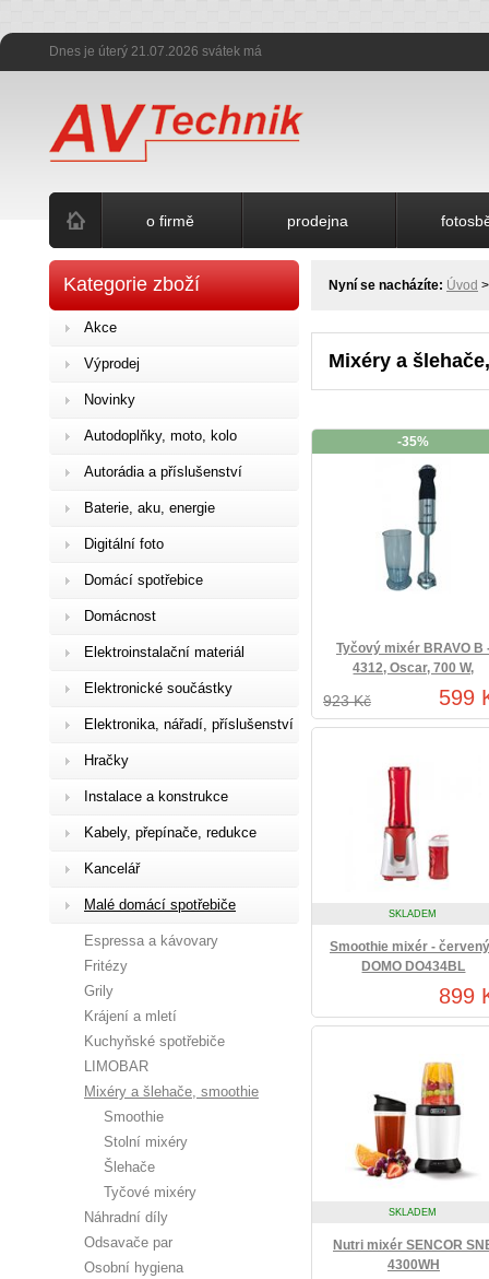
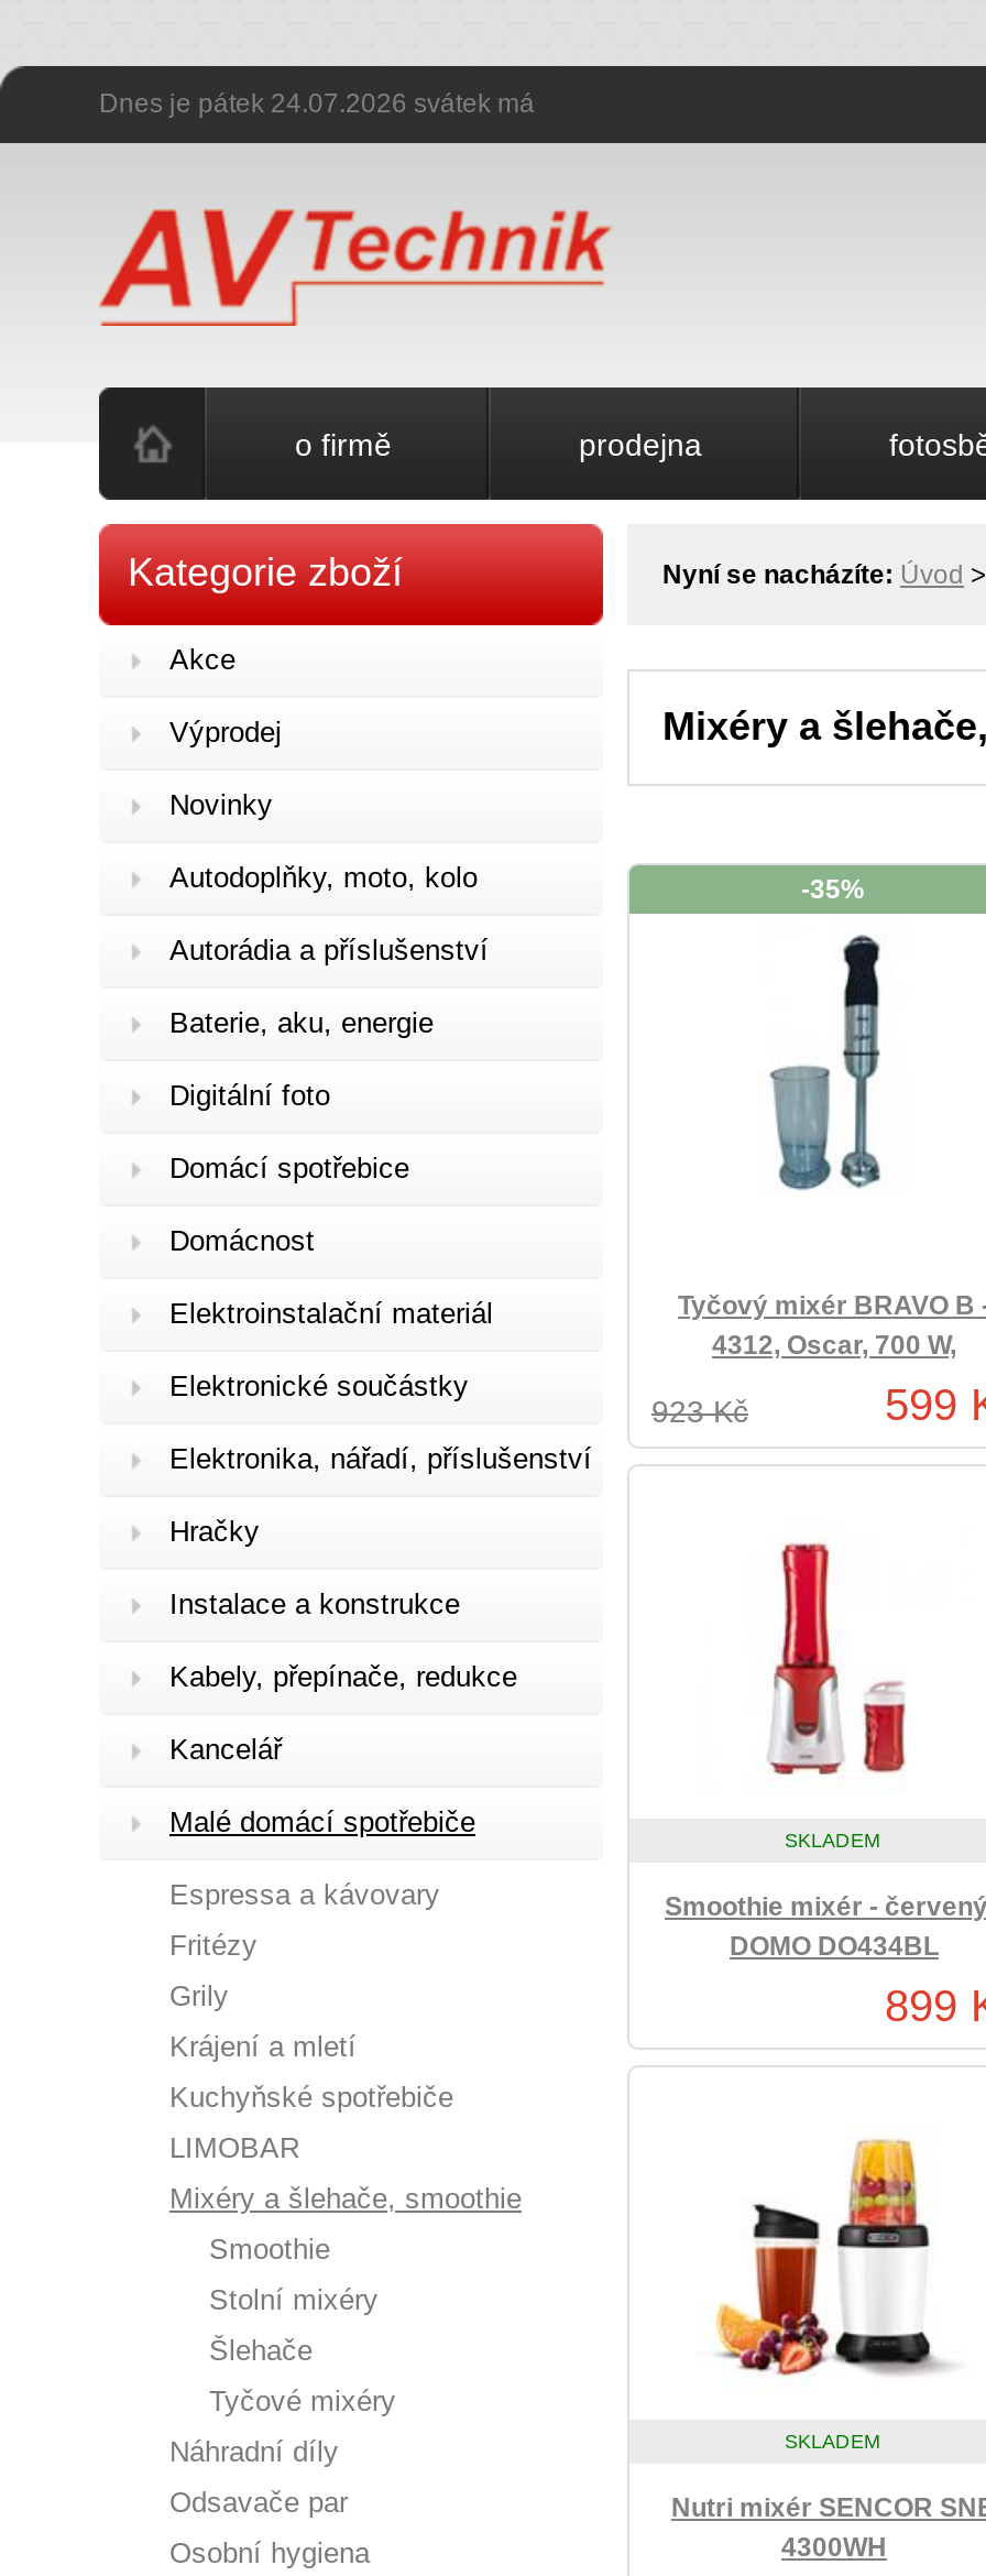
[49,44,262,59] Dnes je úterý 21.07.2026 svátek má -> [99,88,535,119] Dnes je pátek 24.07.2026 svátek má

